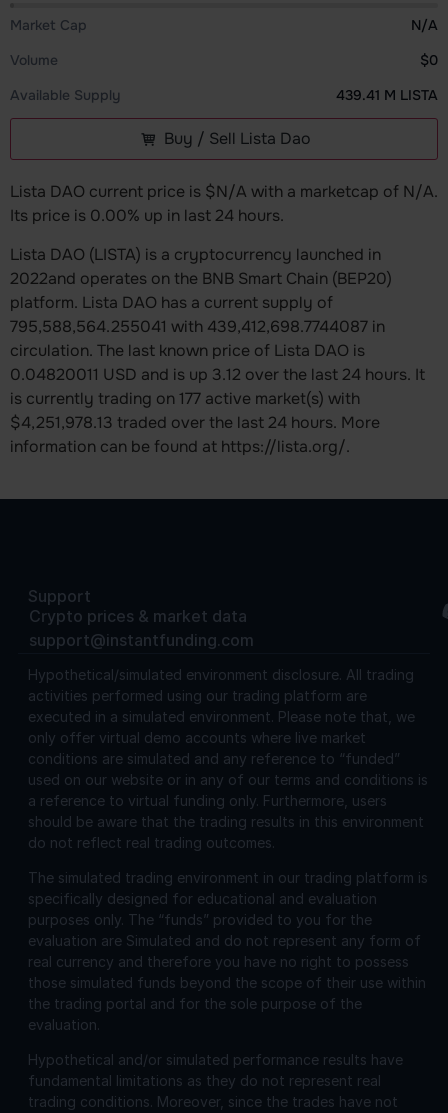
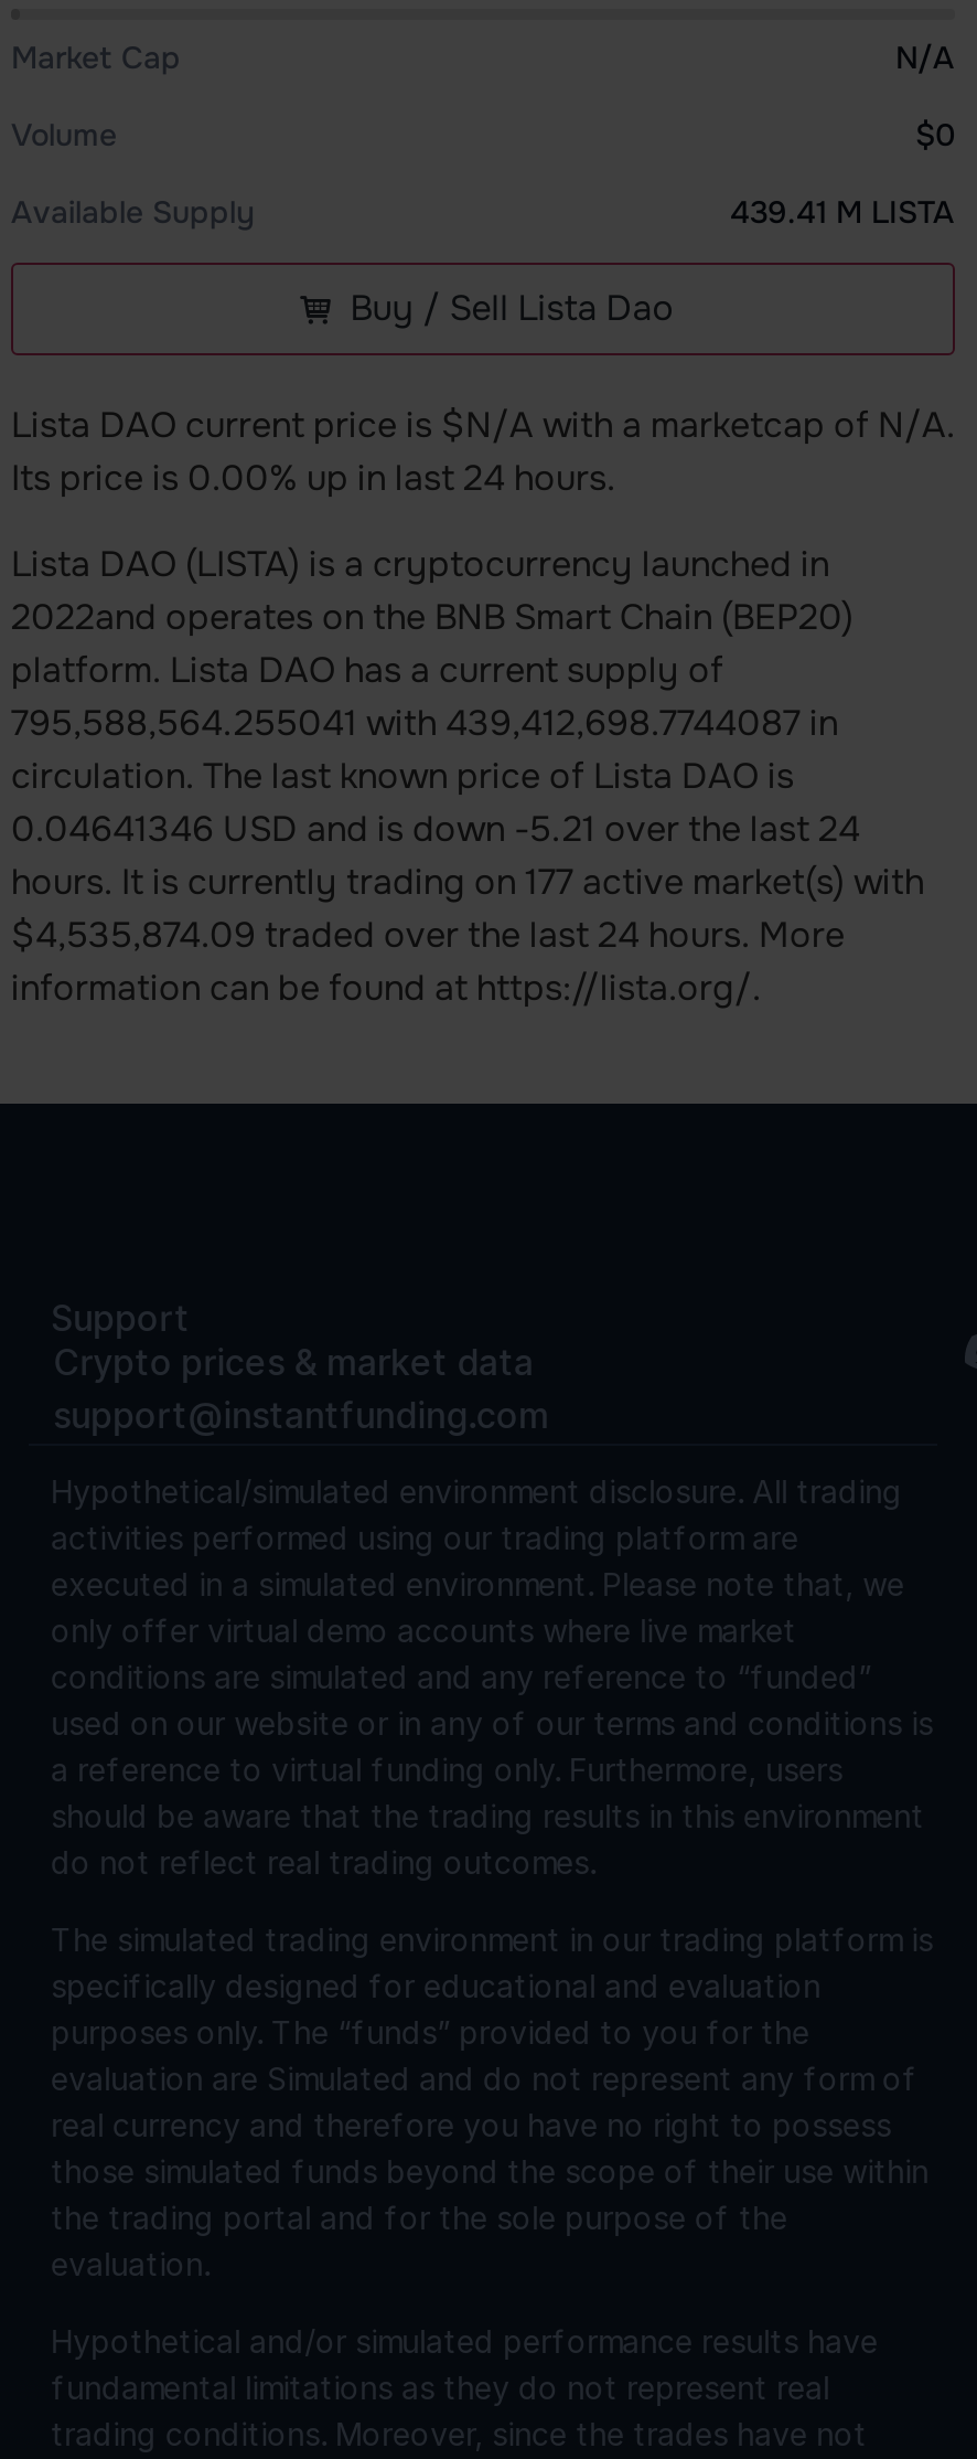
[10,364,425,433] 0.04820011 USD and is up 3.12 over the last 24 hours. It | is currently trading on 177 active market(s) with | $4,251,978.13 traded over the last 24 hours. More -> [11,805,924,957] 0.04641346 USD and is down -5.21 over the last 24 | hours. It is currently trading on 177 active market(s) with | $4,535,874.09 traded over the last 24 hours. More

